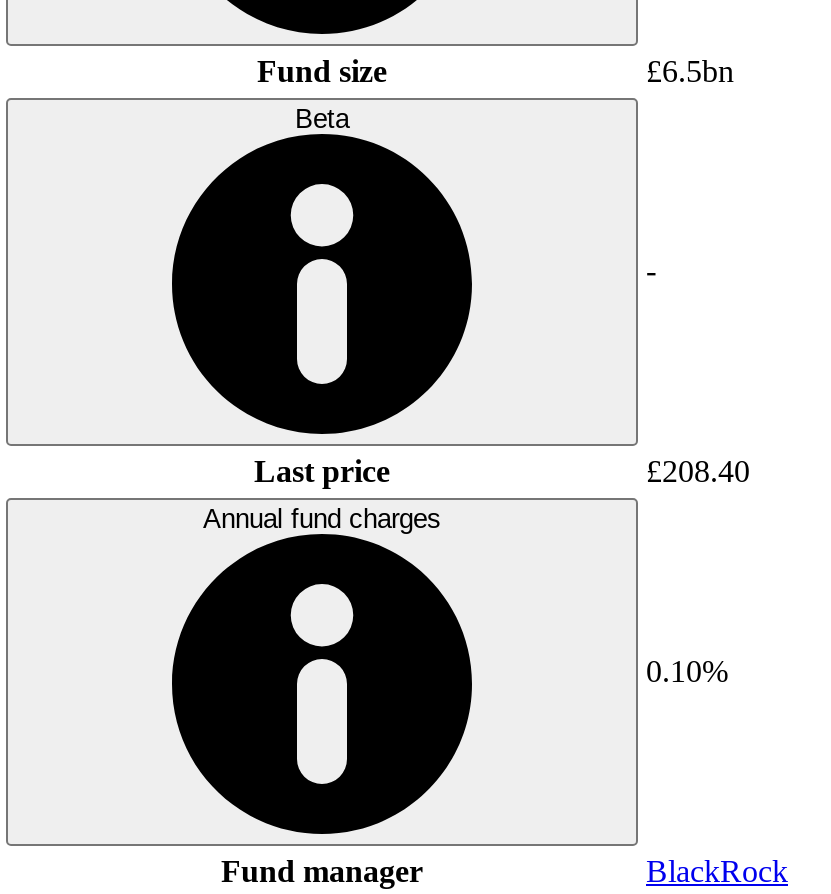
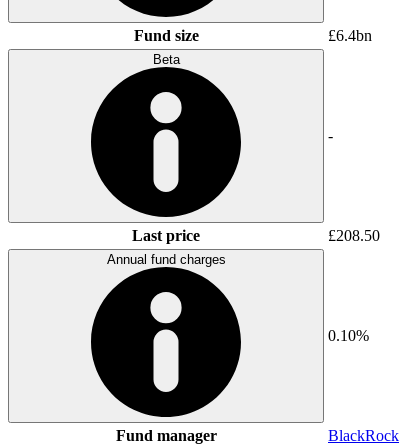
[646,53,734,87] £6.5bn -> [328,27,372,44] £6.4bn
[646,453,750,487] £208.40 -> [328,227,380,244] £208.50

